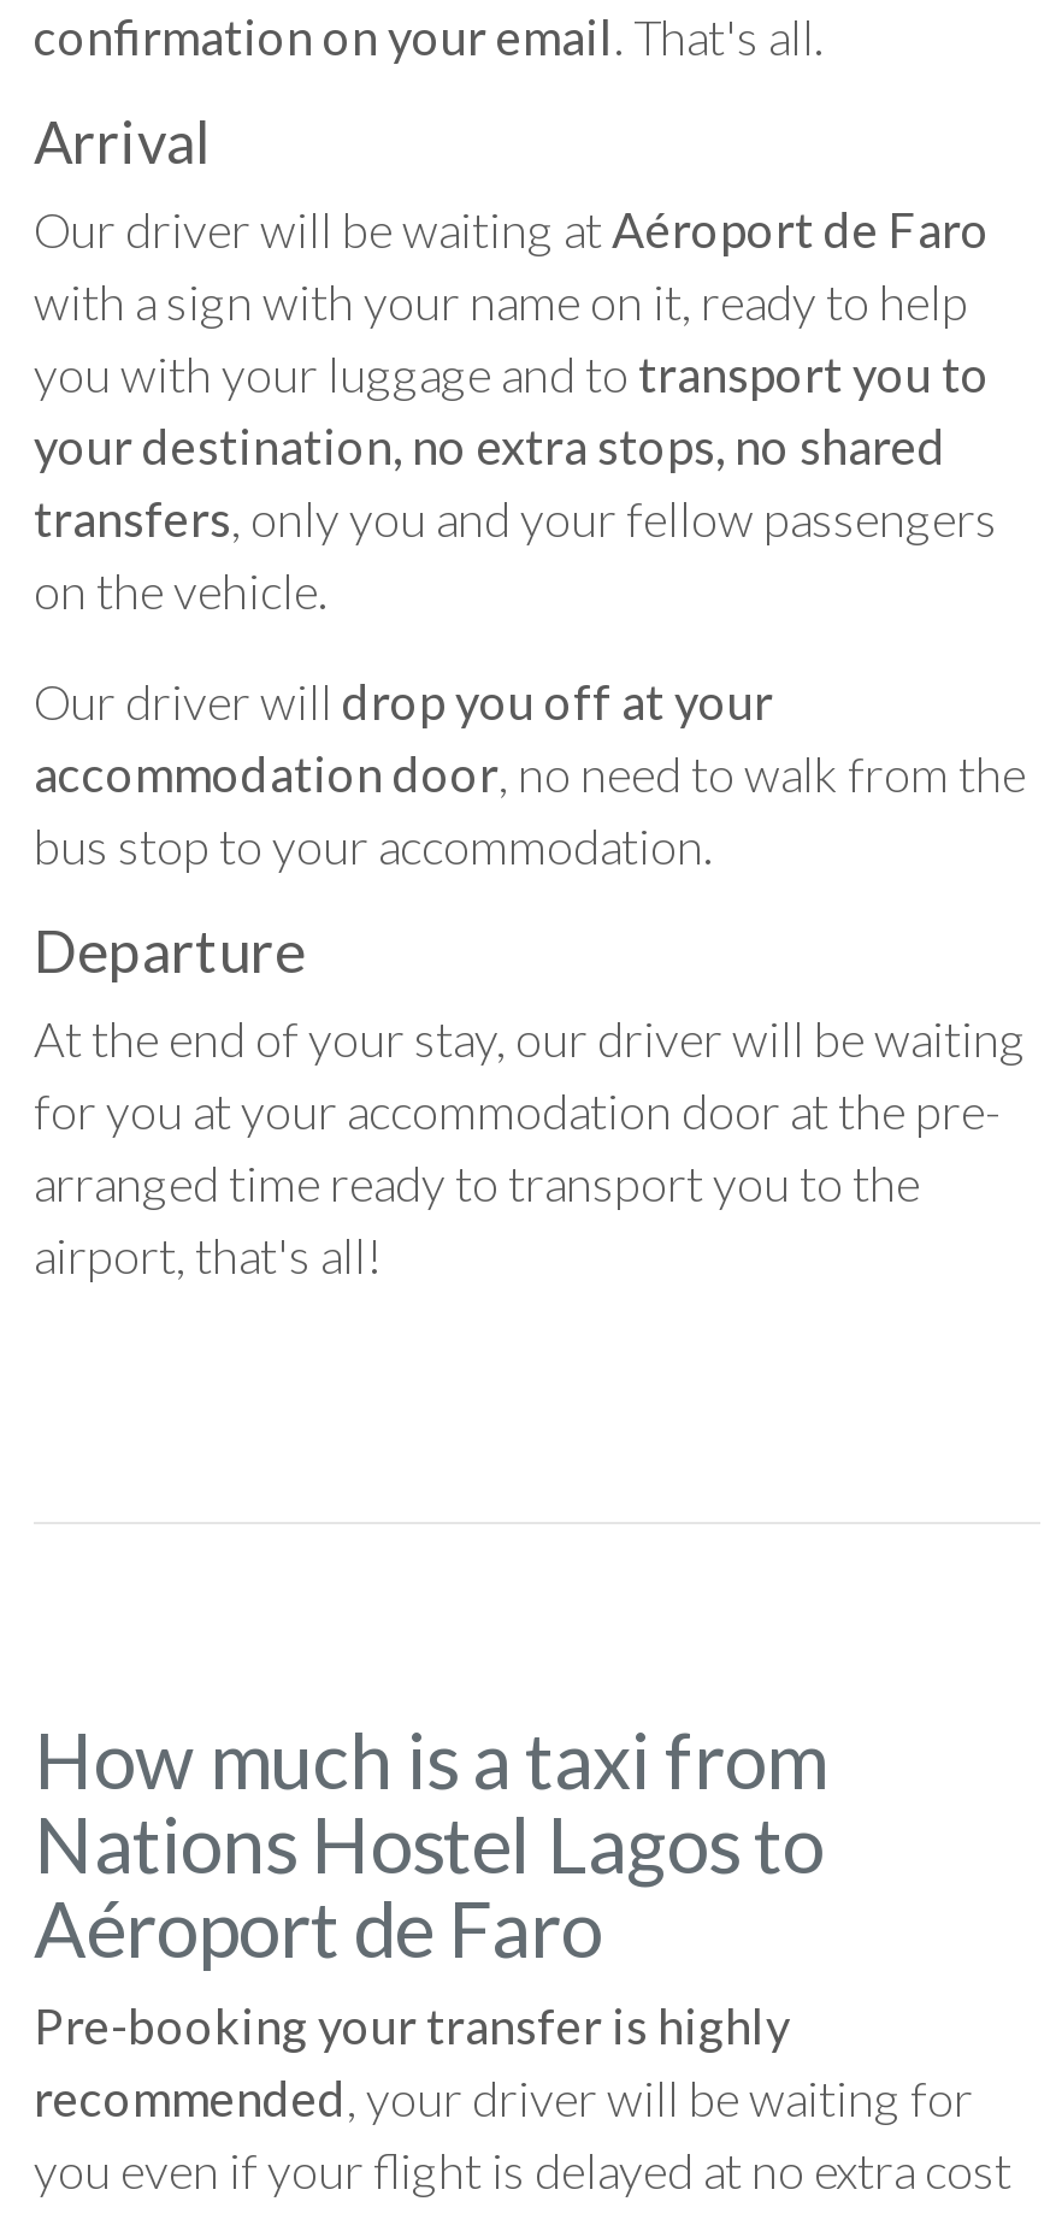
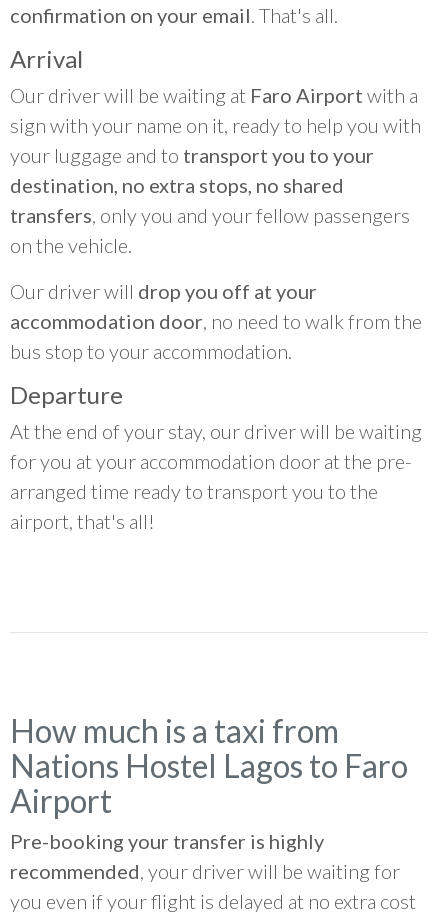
[34,201,990,475] Our driver will be waiting at Aéroport de Faro | with a sign with your name on it, ready to help | you with your luggage and to transport you to | your destination, no extra stops, no shared -> [10,83,421,197] Our driver will be waiting at Faro Airport with a | sign with your name on it, ready to help you with | your luggage and to transport you to your | destination, no extra stops, no shared
[34,1797,824,1976] Nations Hostel Lagos to | Aéroport de Faro -> [10,746,408,820] Nations Hostel Lagos to Faro | Airport

